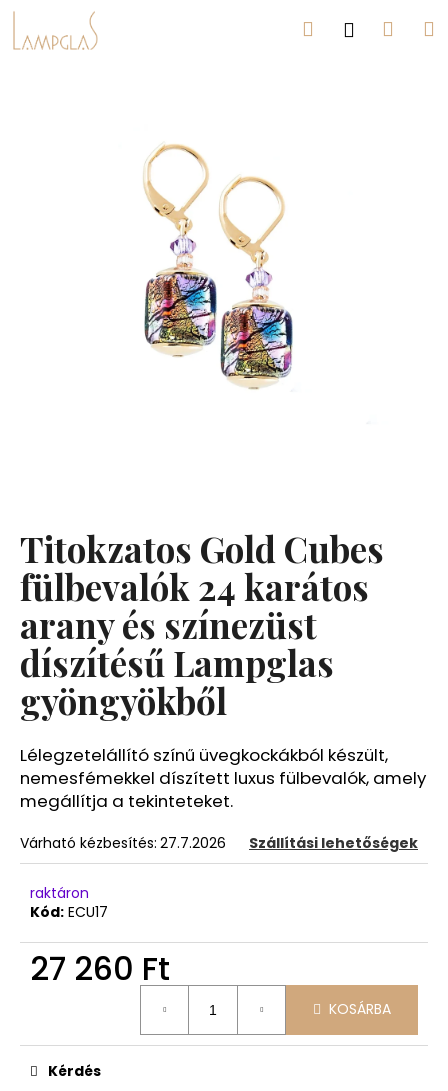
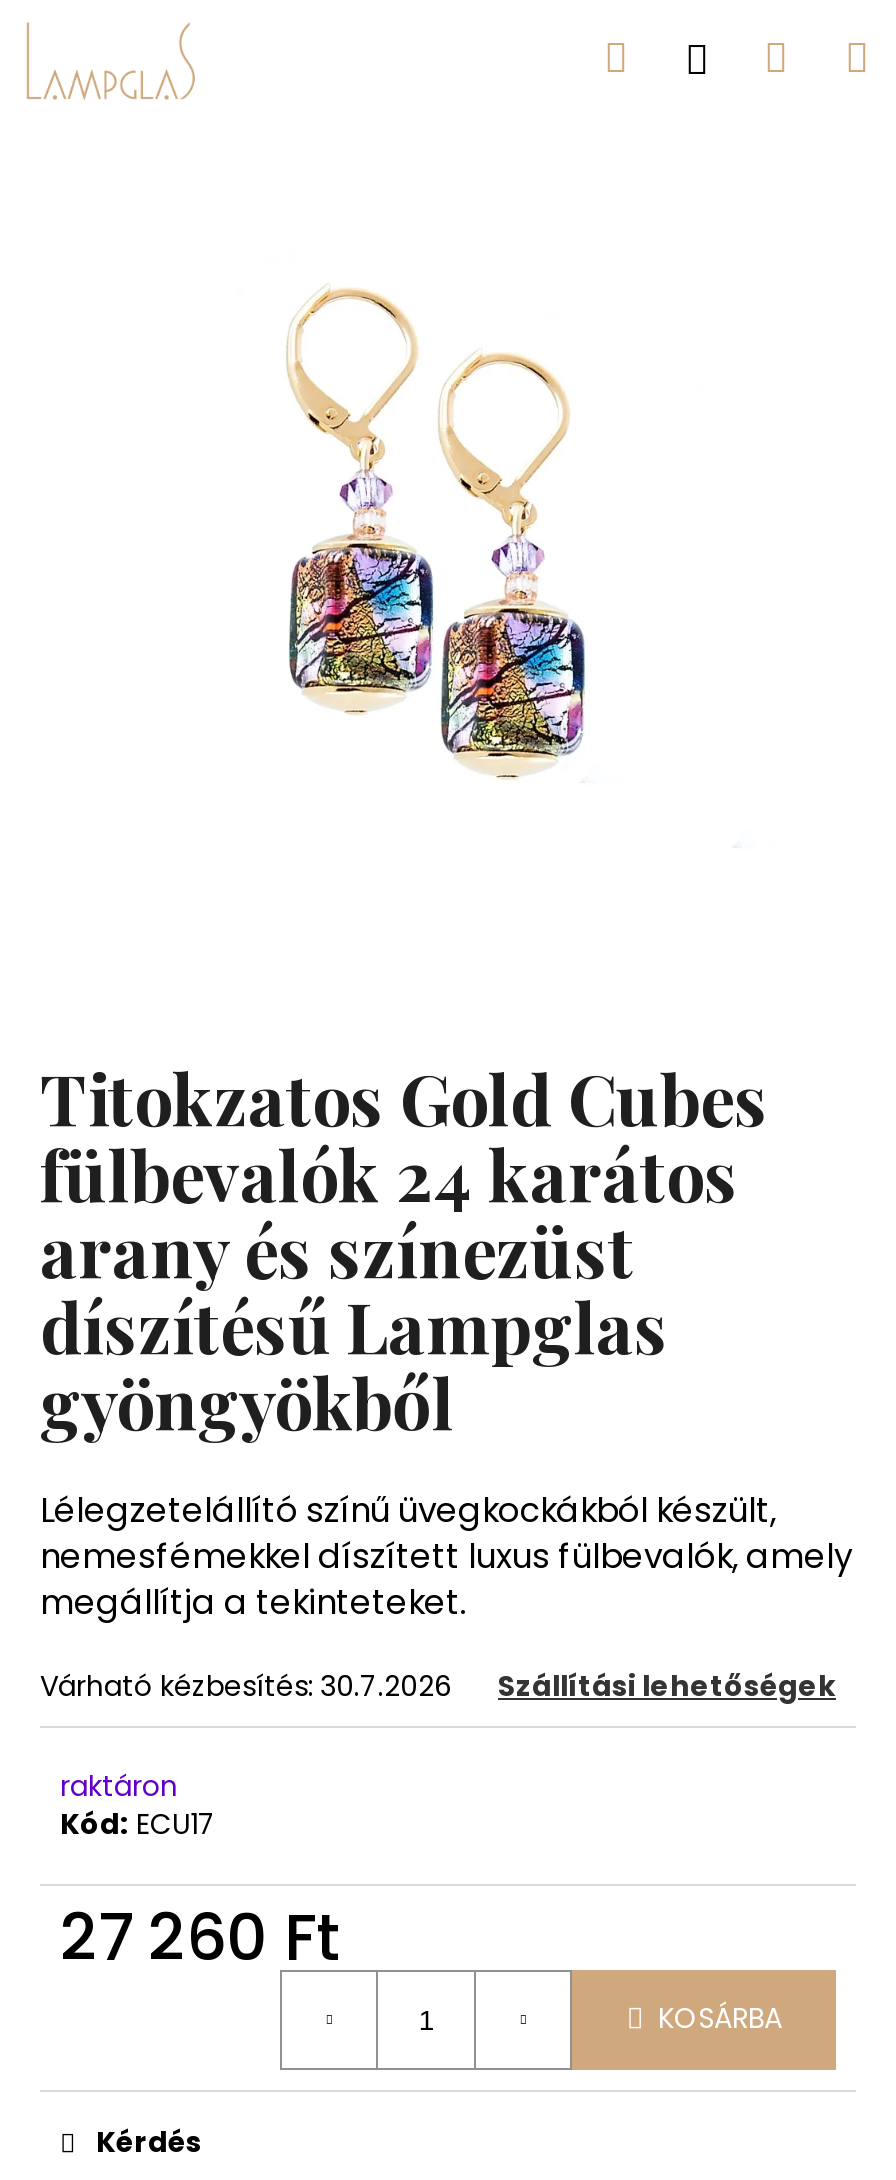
[20,833,226,853] Várható kézbesítés: 27.7.2026 -> [40,1666,452,1706] Várható kézbesítés: 30.7.2026

